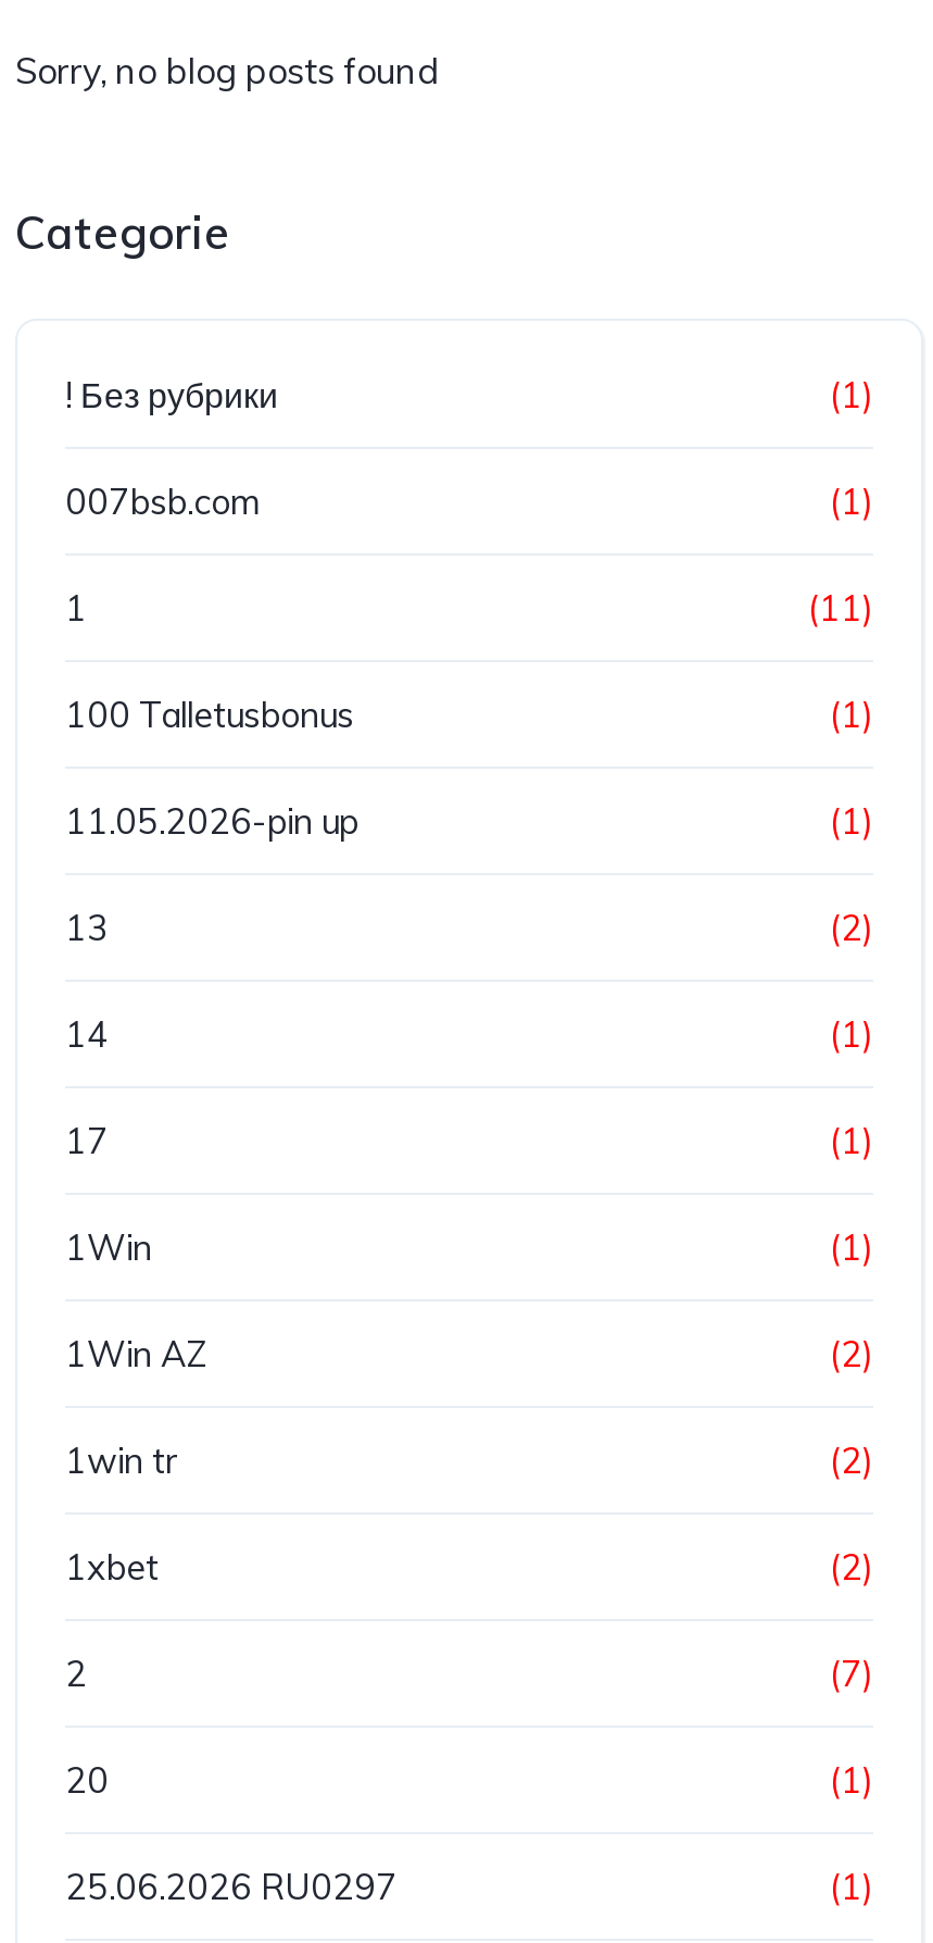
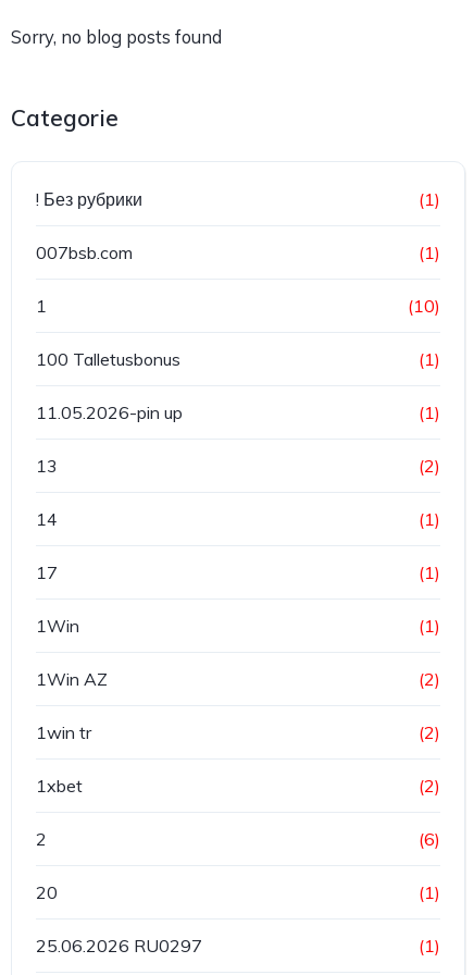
[808,586,873,629] (11) -> [408,295,440,316] (10)
[830,1651,873,1695] (7) -> [419,828,440,850] (6)

